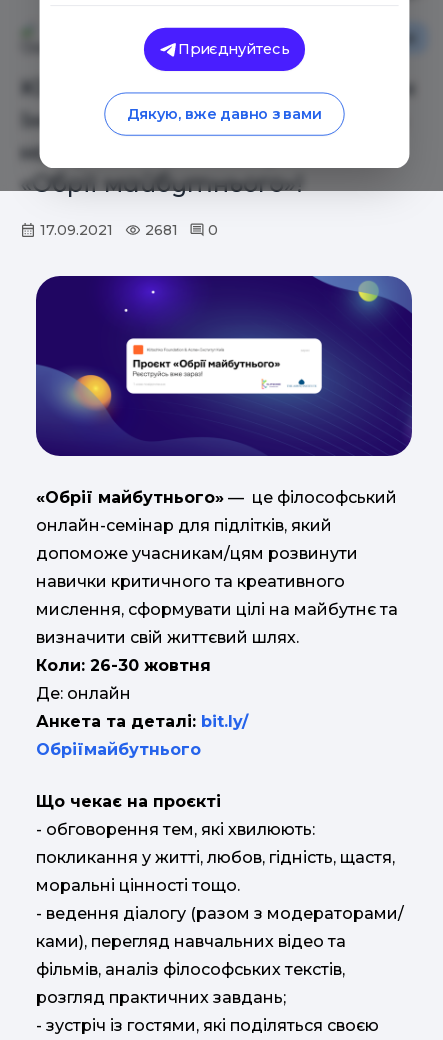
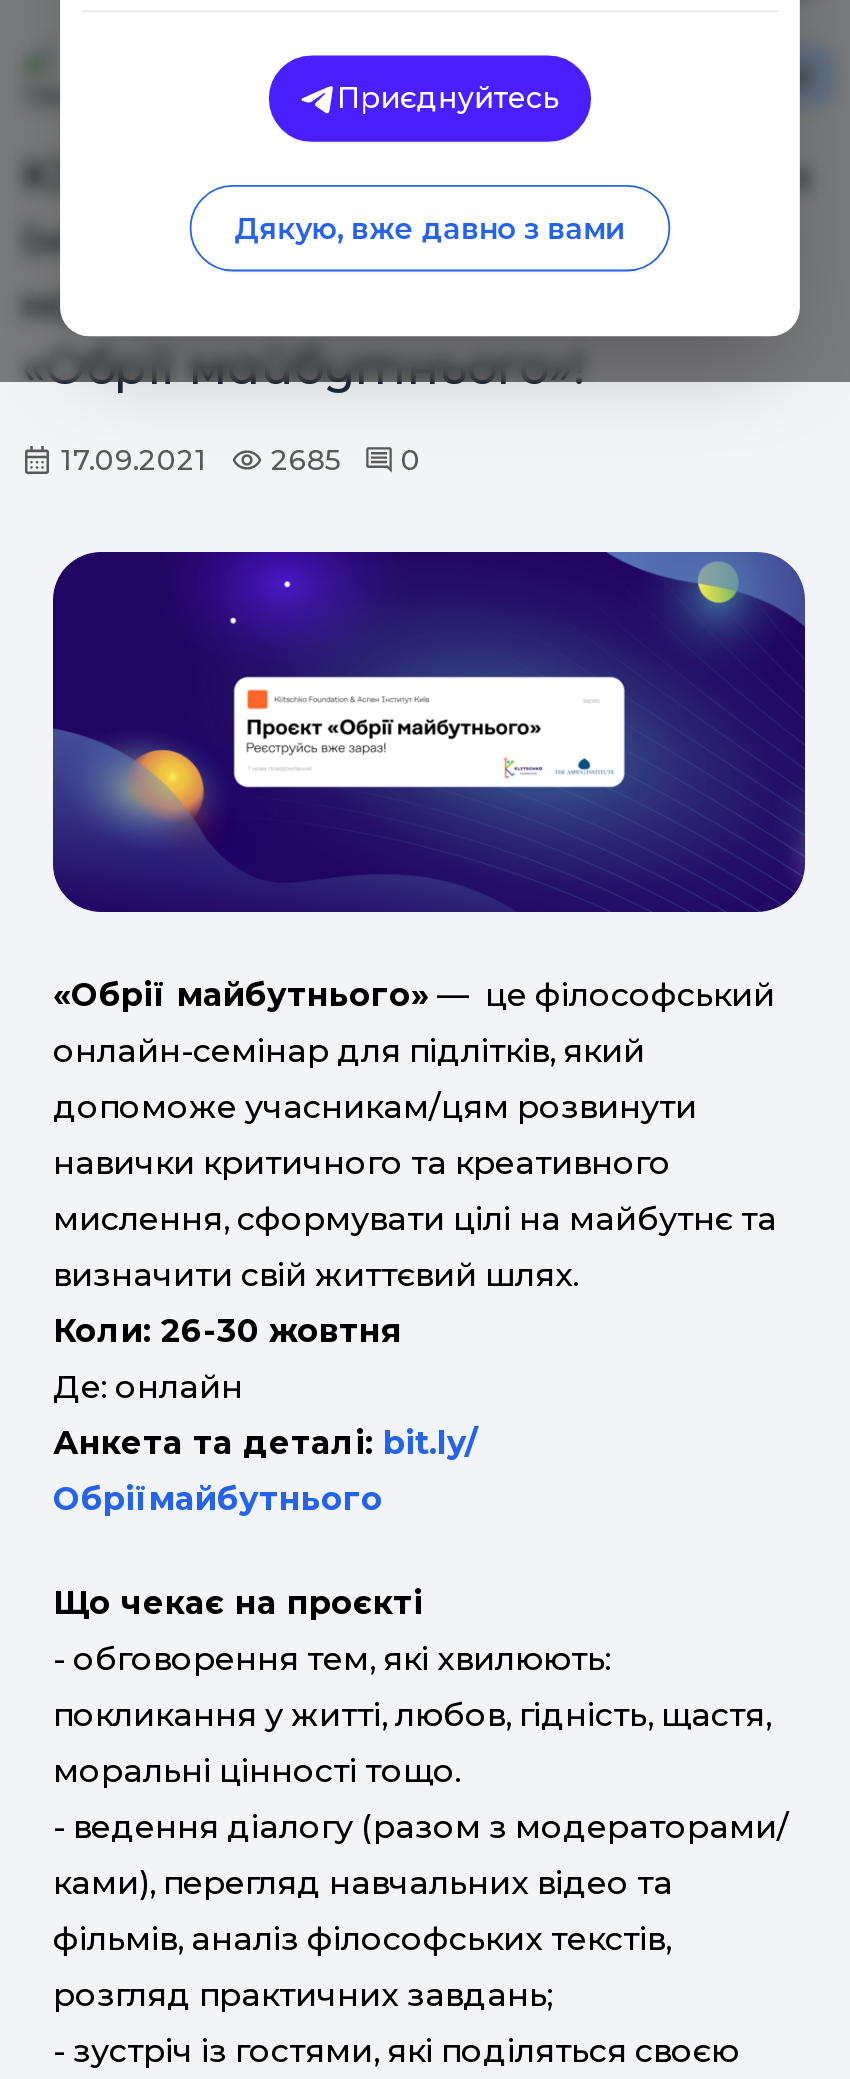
[145,221,178,239] 2681 -> [271,442,341,478] 2685

